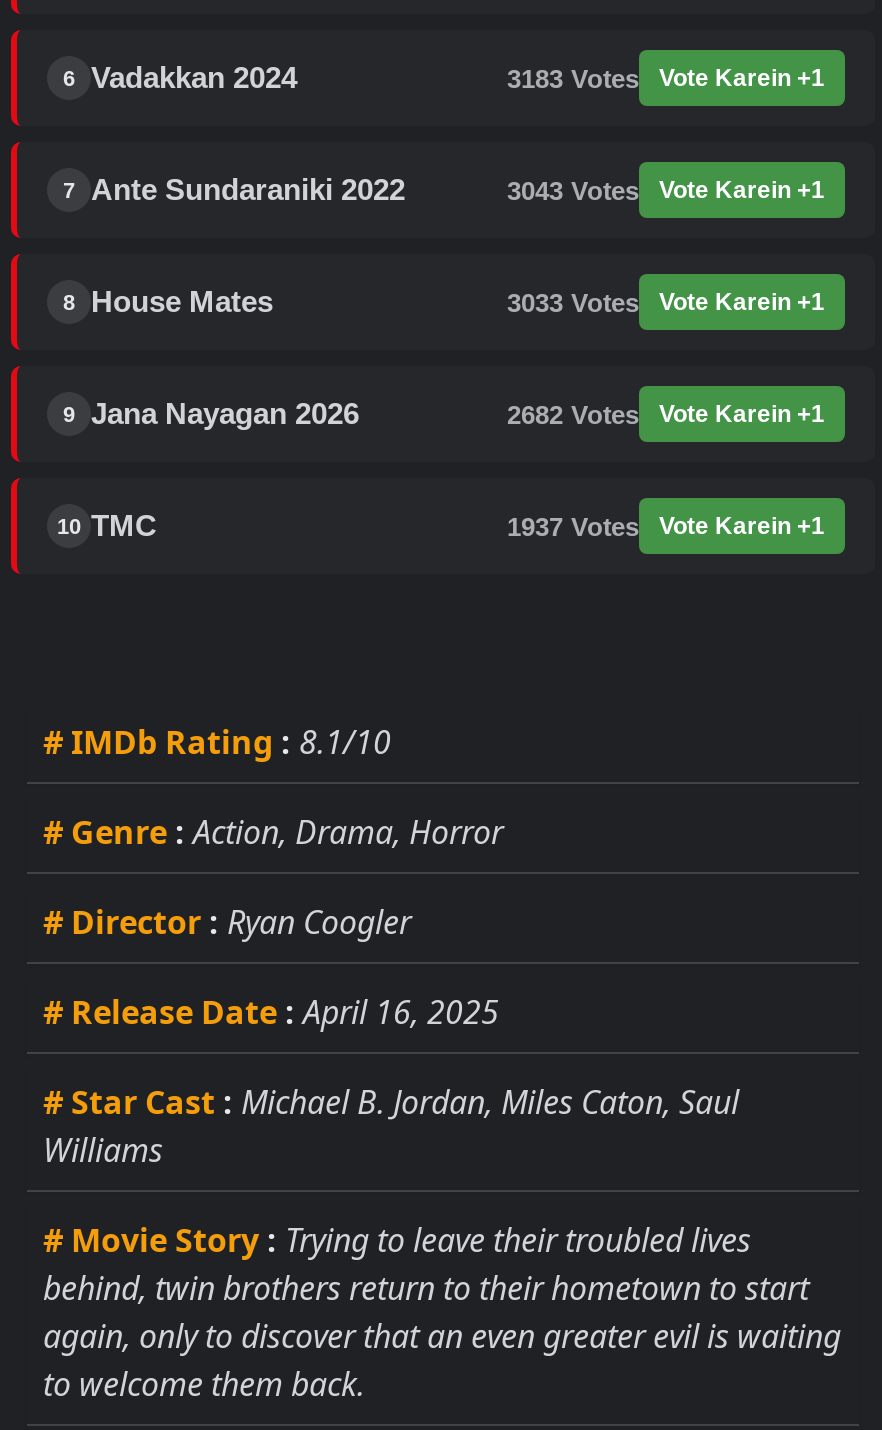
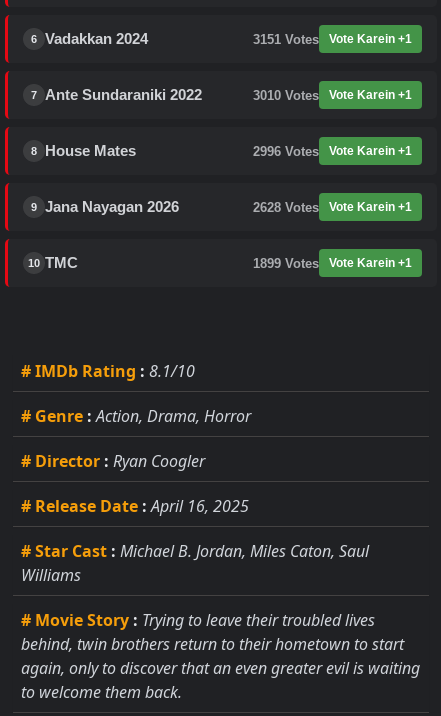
[507,63,825,93] 3183 Votes Vote Karein +1 -> [253,31,412,46] 3151 Votes Vote Karein +1
[507,175,825,205] 3043 Votes Vote Karein +1 -> [253,87,412,102] 3010 Votes Vote Karein +1
[507,287,825,317] 3033 Votes Vote Karein +1 -> [253,143,412,158] 2996 Votes Vote Karein +1
[507,399,825,429] 2682 Votes Vote Karein +1 -> [253,199,412,214] 2628 Votes Vote Karein +1
[507,511,825,541] 1937 Votes Vote Karein +1 -> [253,255,412,270] 1899 Votes Vote Karein +1

